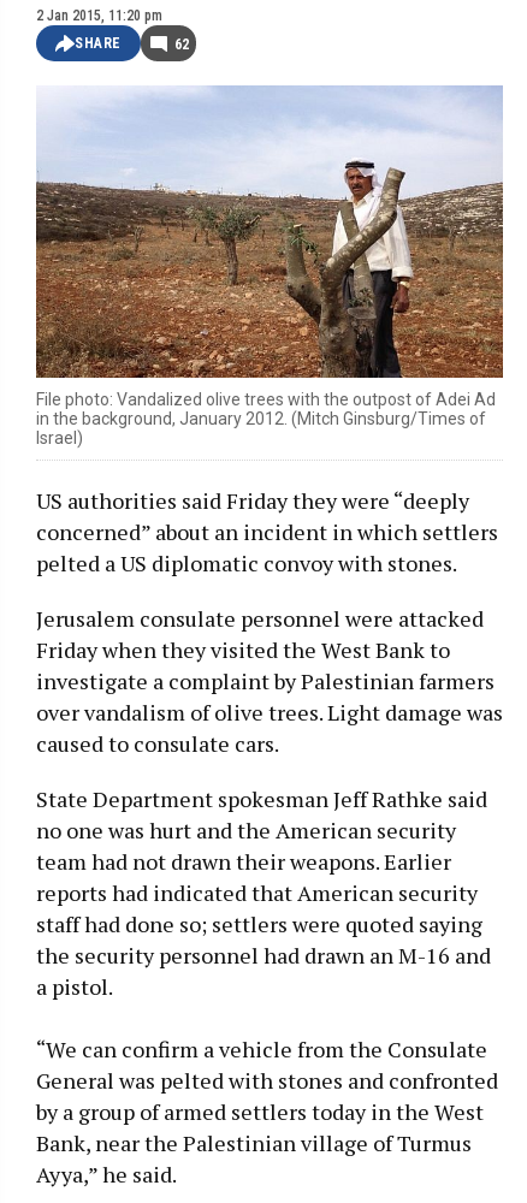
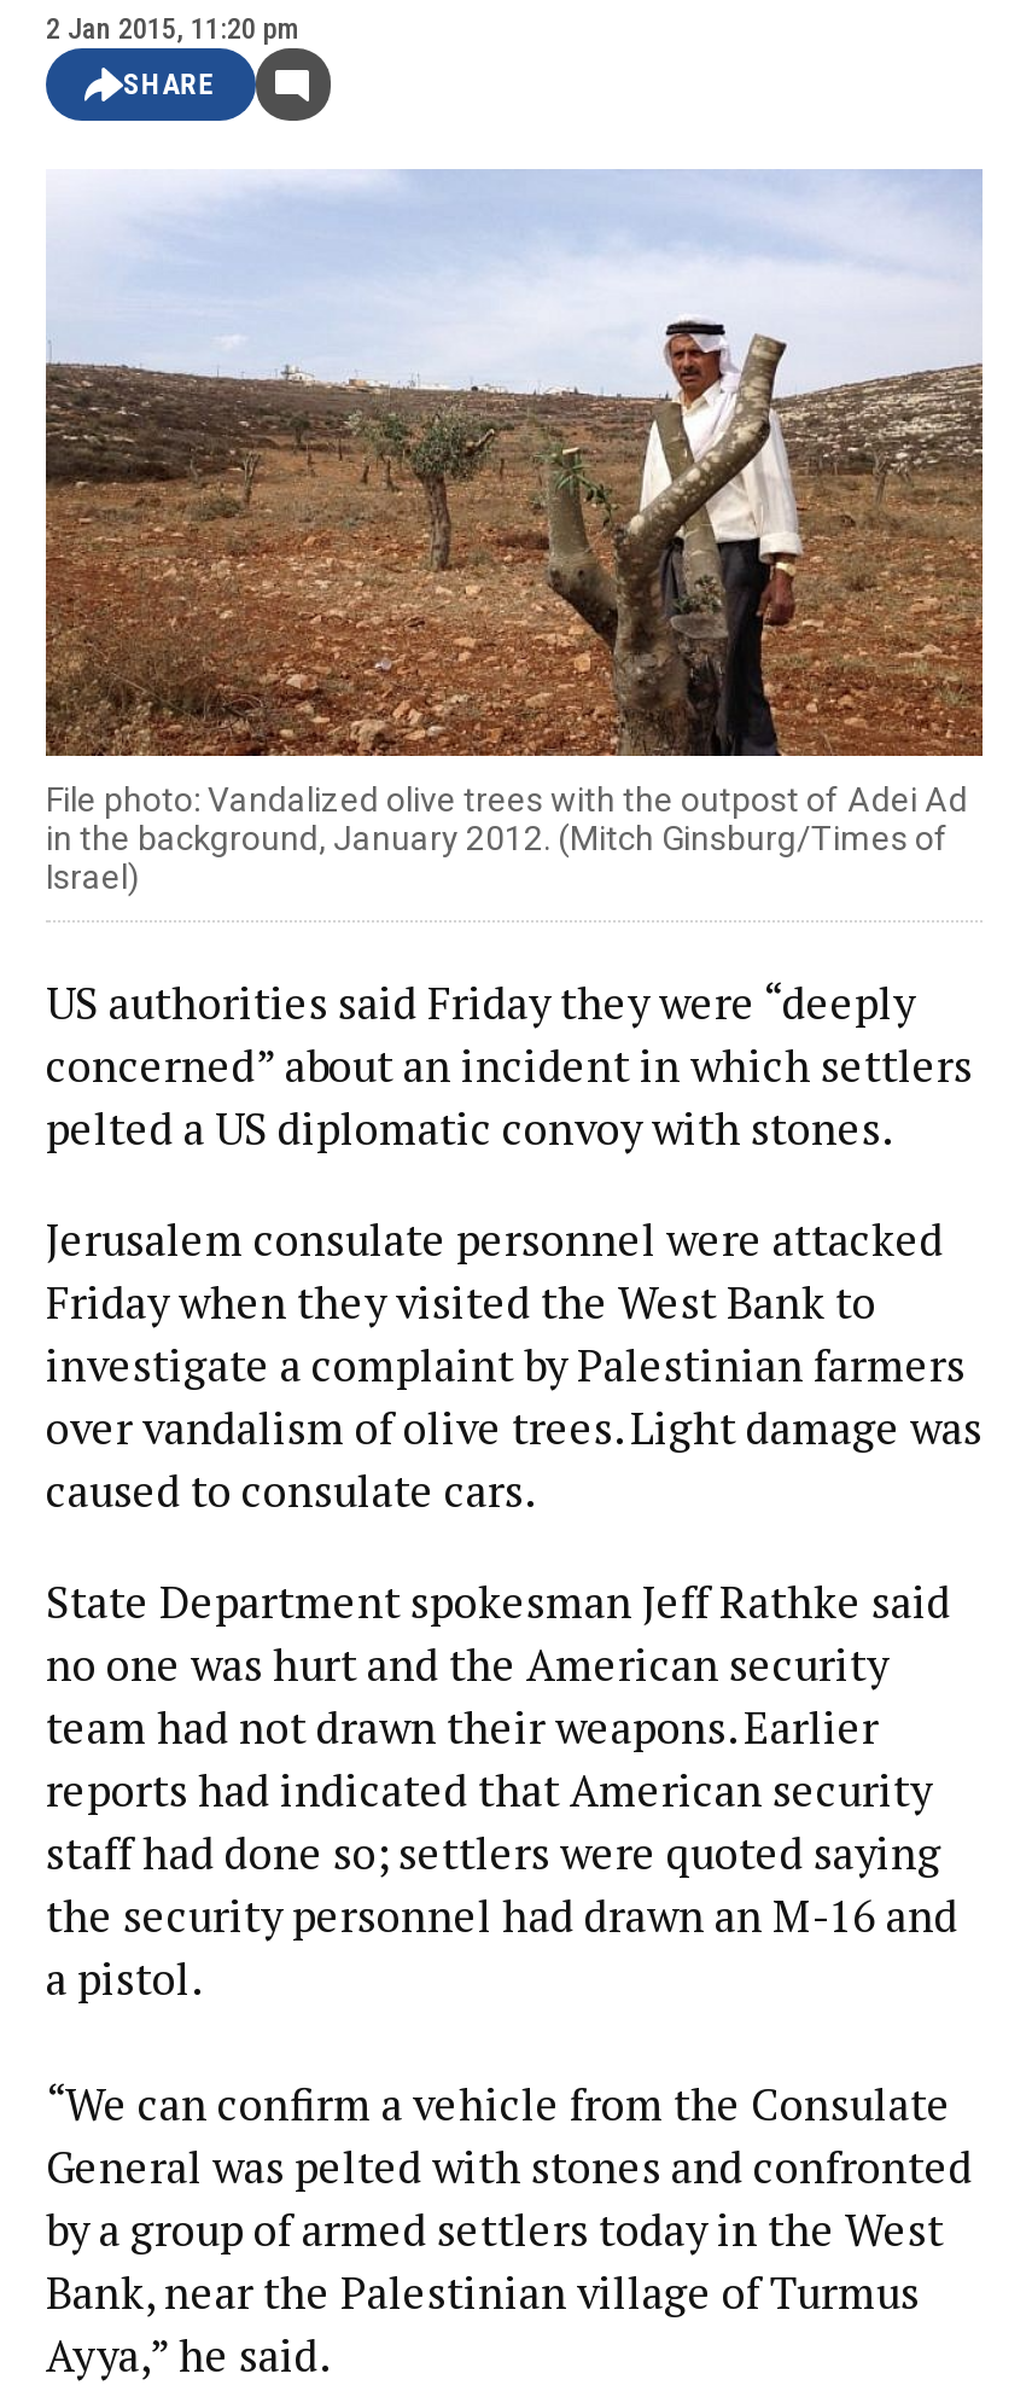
[174,36,189,53] 62 -> none

